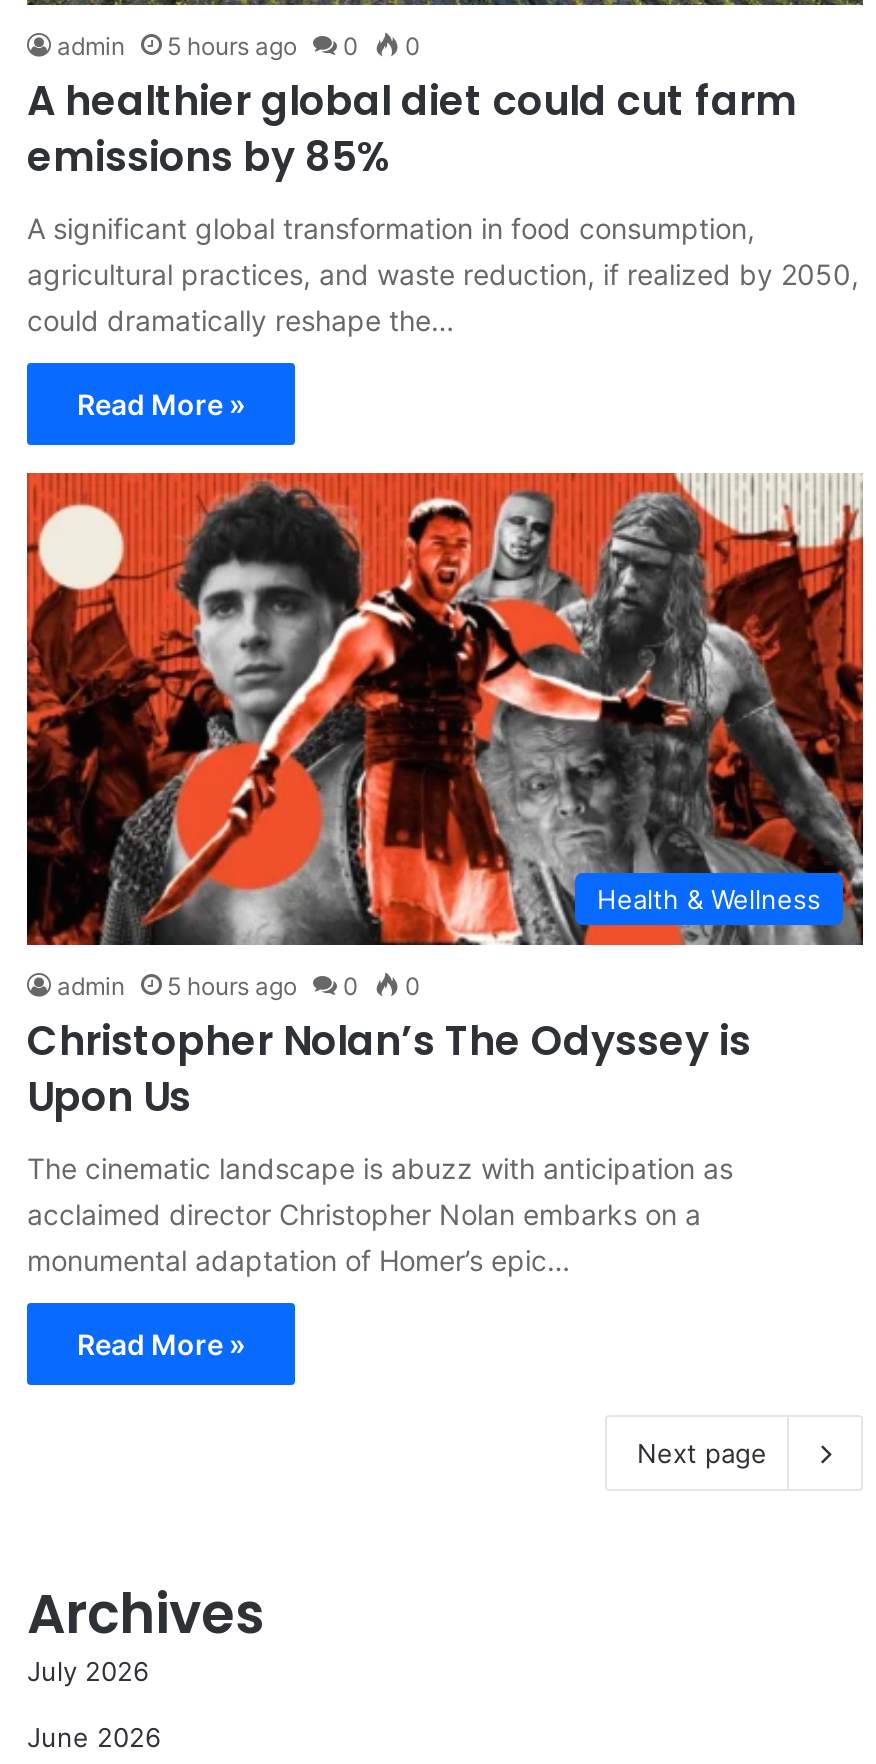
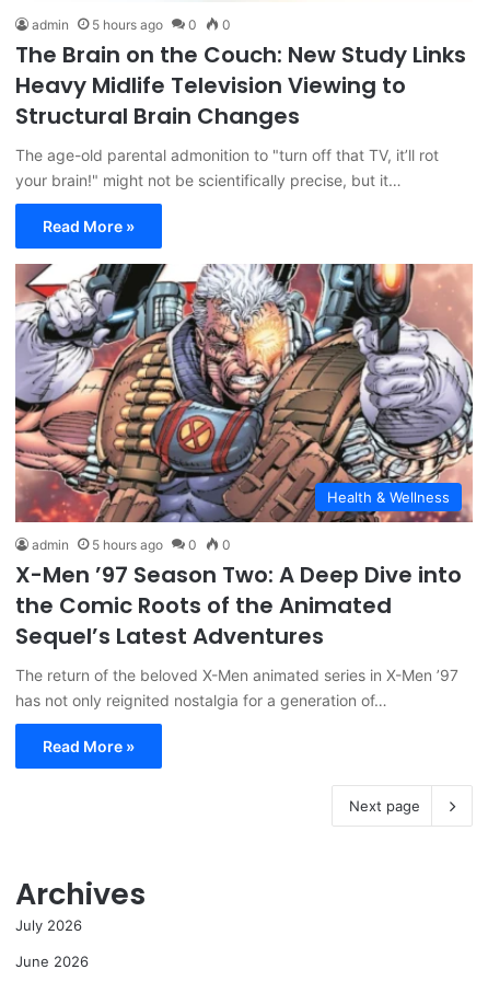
[27,72,797,184] A healthier global diet could cut farm | emissions by 85% -> [15,39,466,131] The Brain on the Couch: New Study Links | Heavy Midlife Television Viewing to | Structural Brain Changes
[27,210,859,336] A significant global transformation in food consumption, | agricultural practices, and waste reduction, if realized by 2050, | could dramatically reshape the… -> [15,146,439,189] The age-old parental admonition to "turn off that TV, it’ll rot | your brain!" might not be scientifically precise, but it…
[25,470,865,1124] [image] | Christopher Nolan’s The Odyssey is | Upon Us -> [14,263,474,651] [image] | X-Men ’97 Season Two: A Deep Dive into | the Comic Roots of the Animated | Sequel’s Latest Adventures
[27,1150,733,1276] The cinematic landscape is abuzz with anticipation as | acclaimed director Christopher Nolan embarks on a | monumental adaptation of Homer’s epic… -> [15,665,458,709] The return of the beloved X-Men animated series in X-Men ’97 | has not only reignited nostalgia for a generation of…

